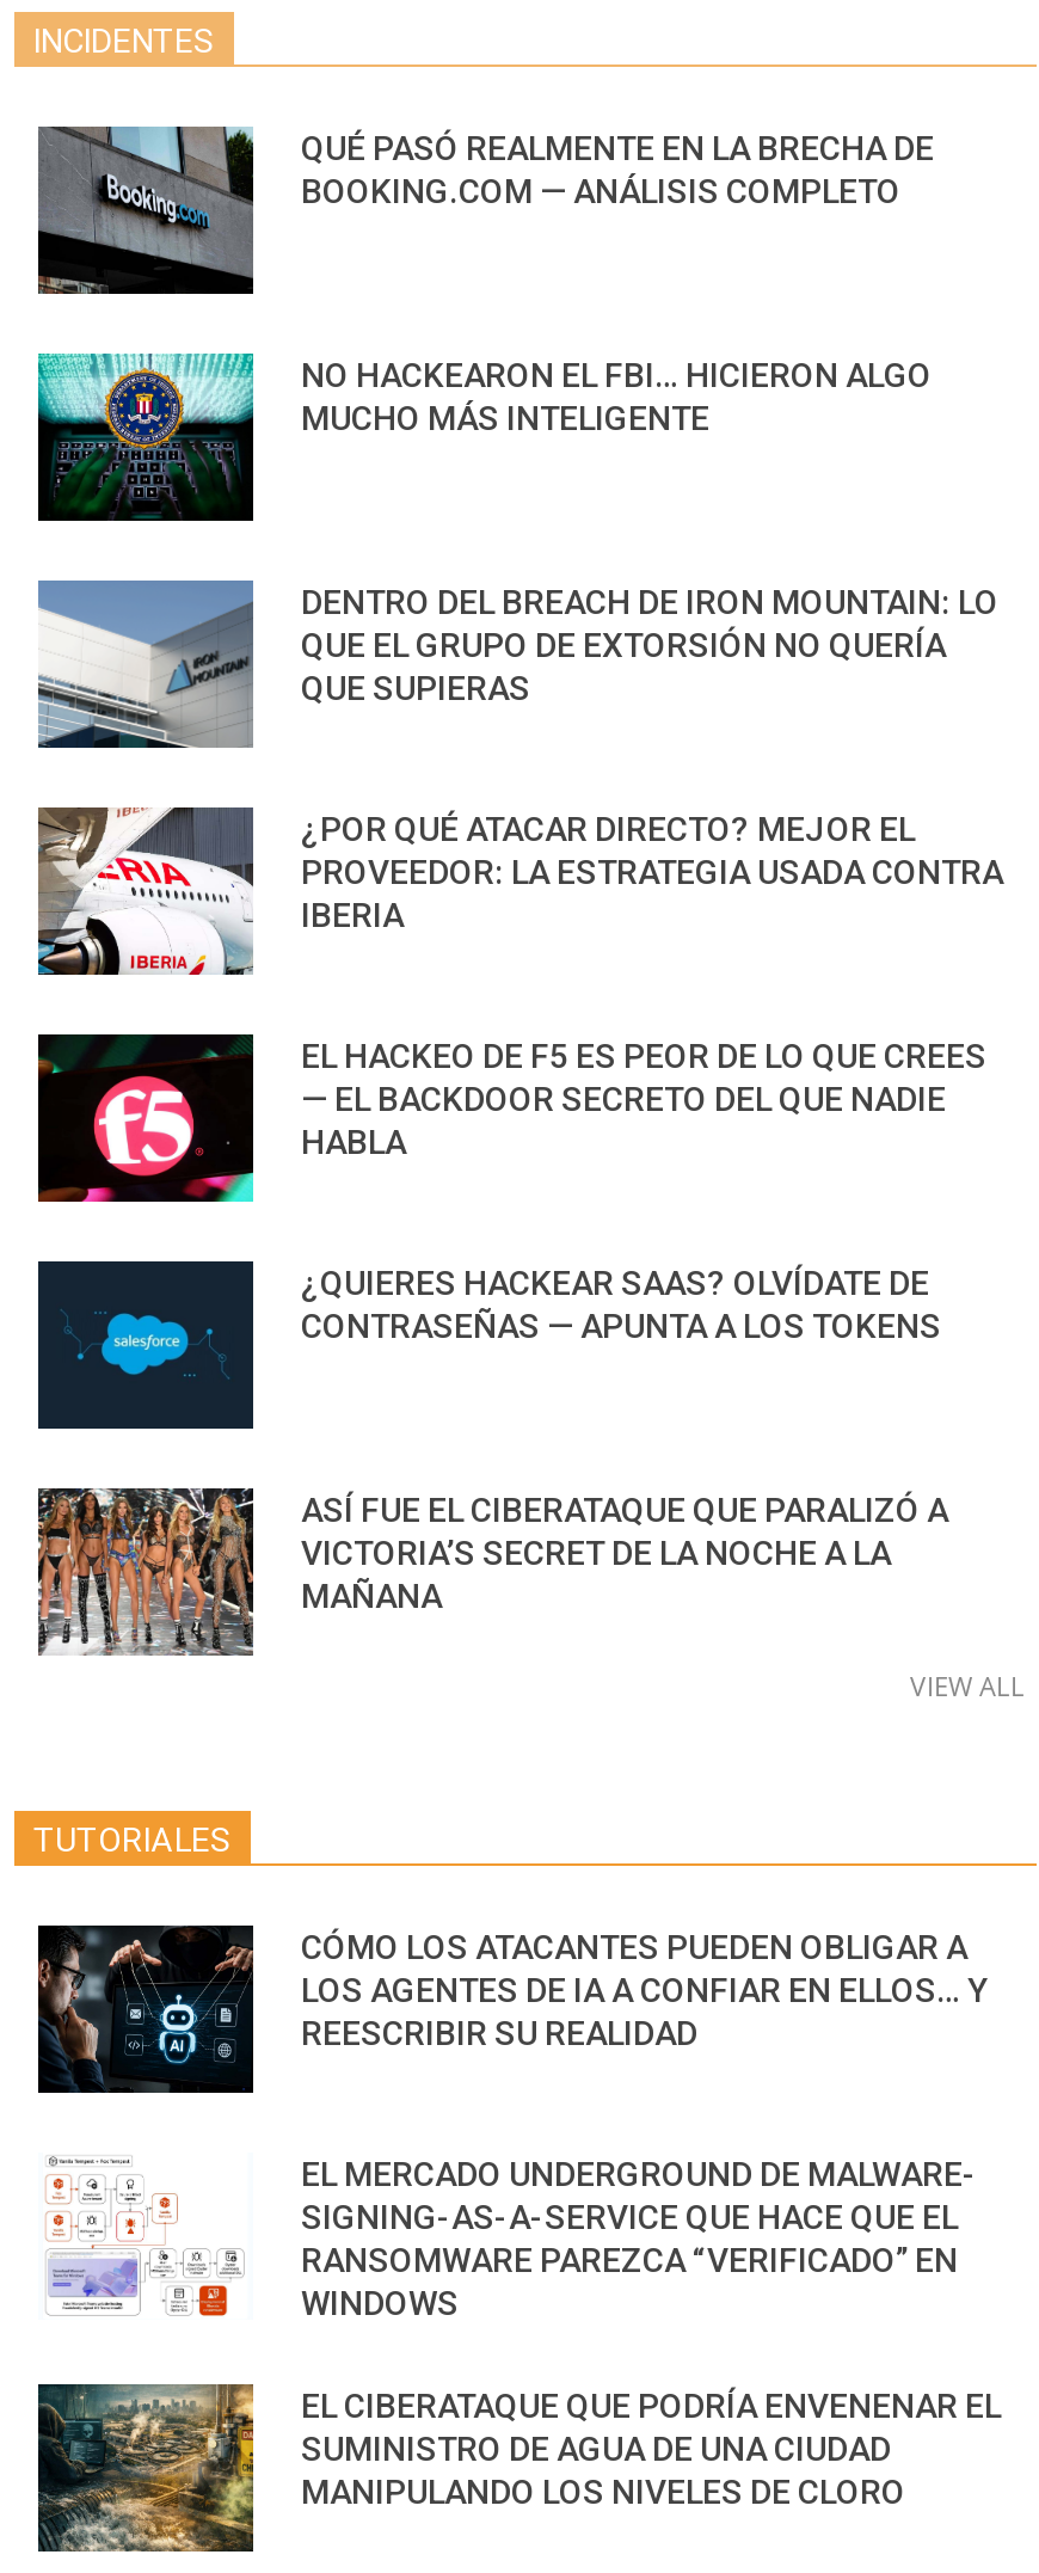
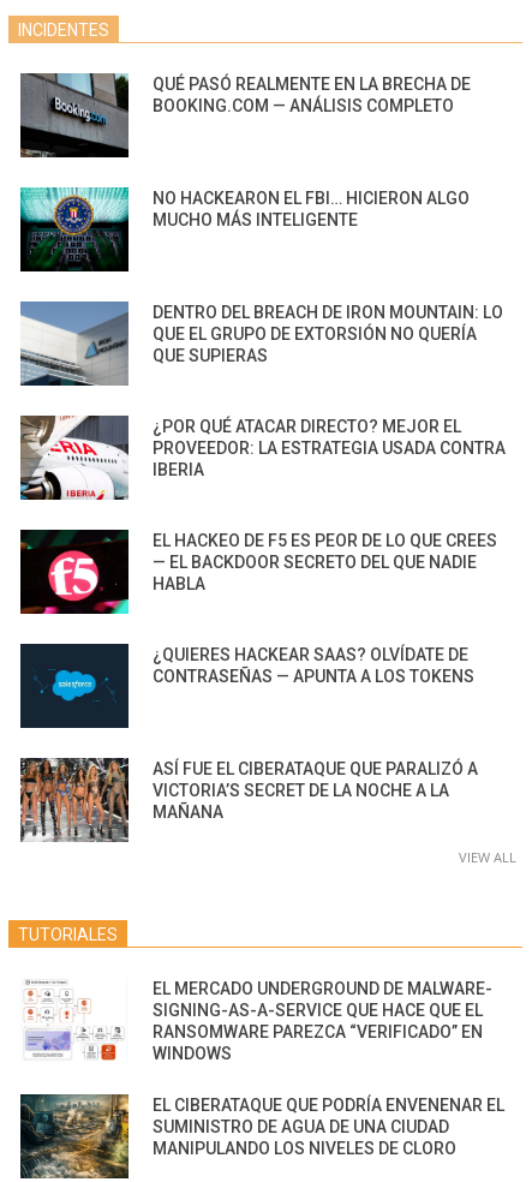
[36,1923,986,2095] [image] | CÓMO LOS ATACANTES PUEDEN OBLIGAR A | LOS AGENTES DE IA A CONFIAR EN ELLOS… Y | REESCRIBIR SU REALIDAD -> none

